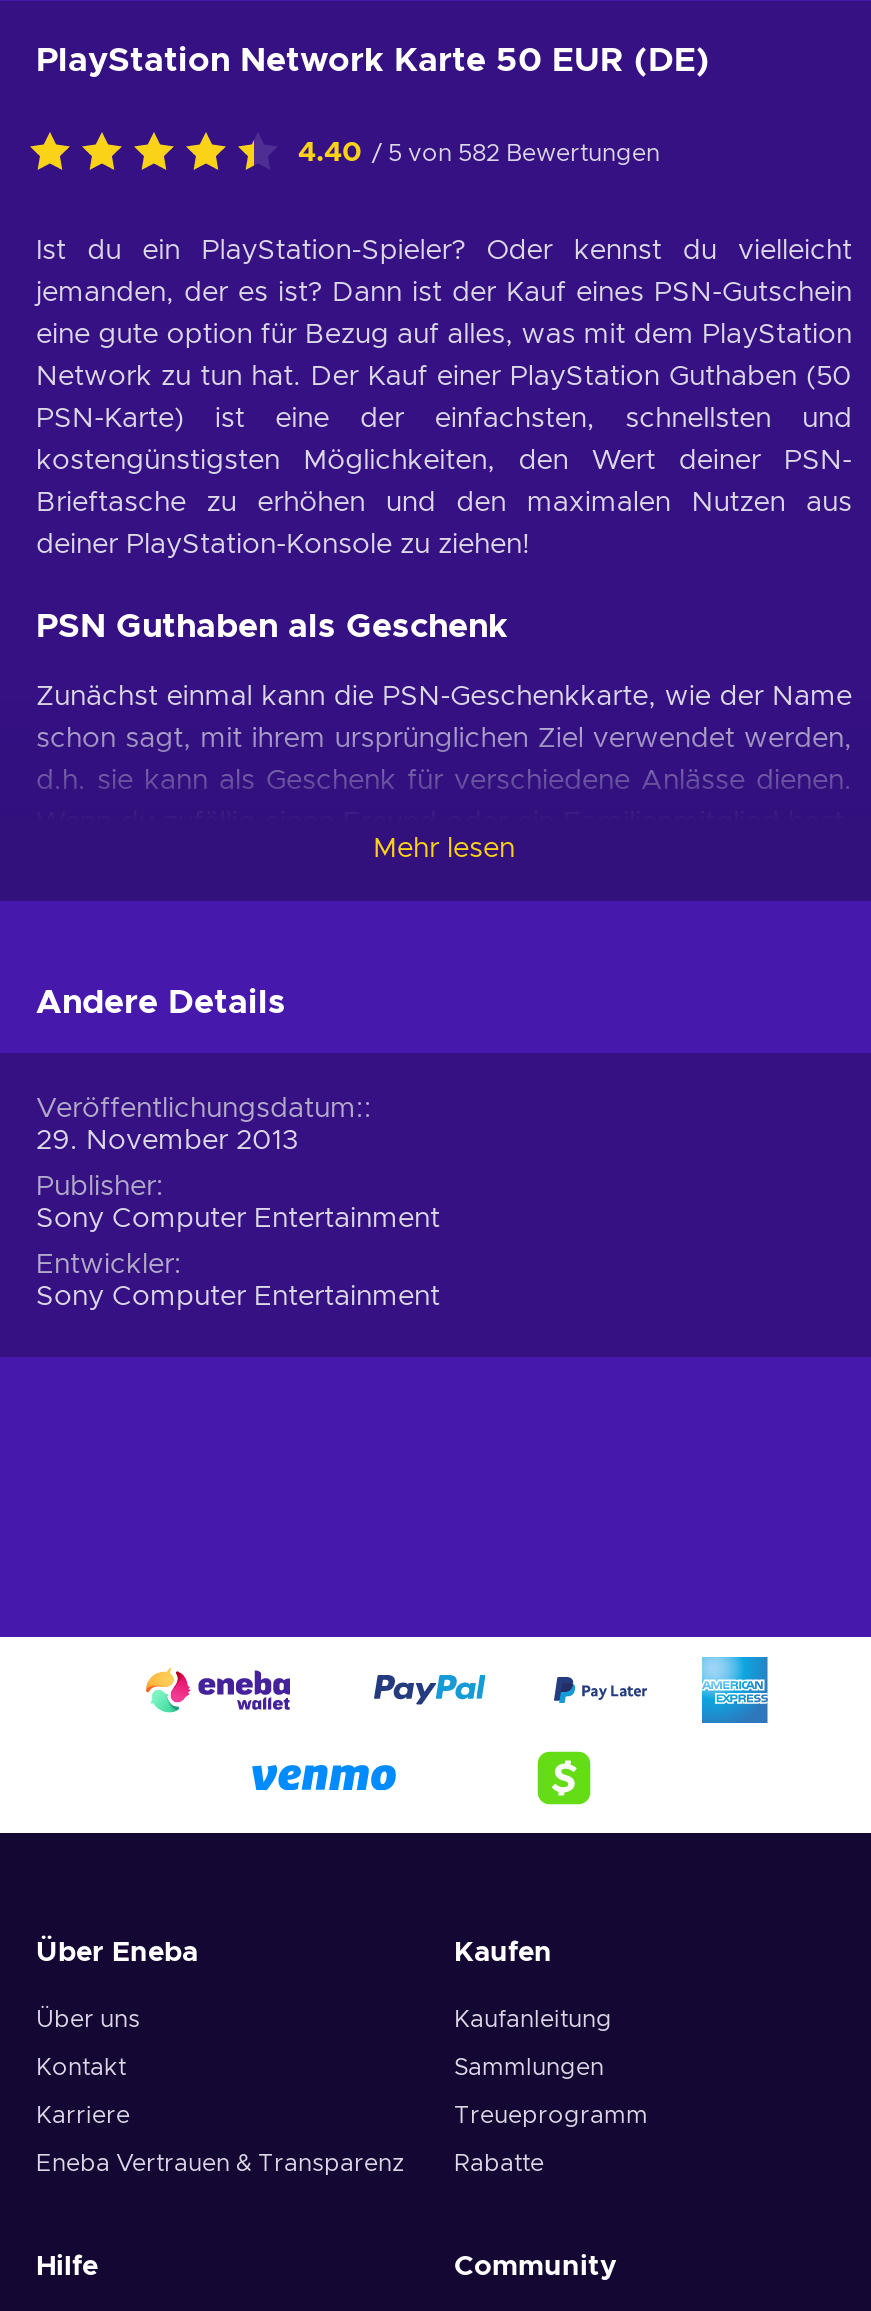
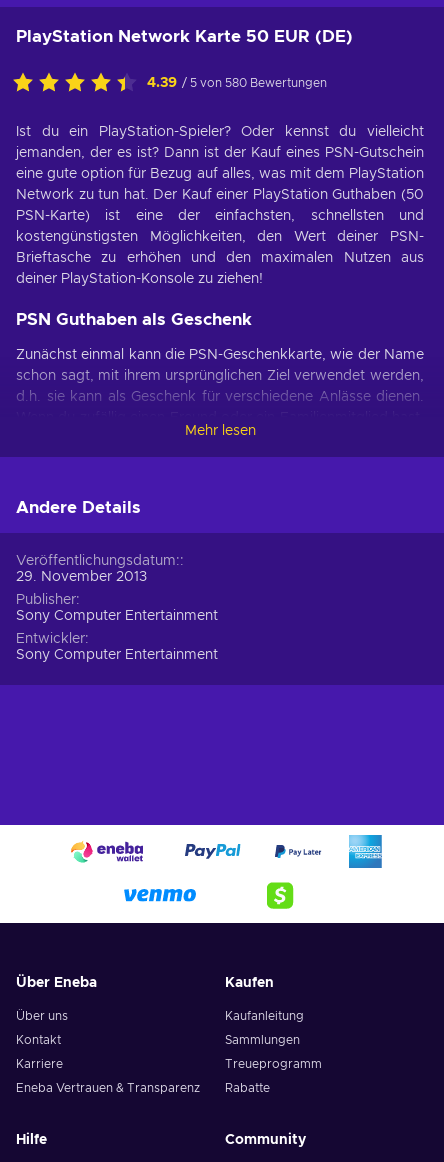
[298,138,660,166] 4.40 / 5 von 582 Bewertungen -> [147,76,327,90] 4.39 / 5 von 580 Bewertungen

